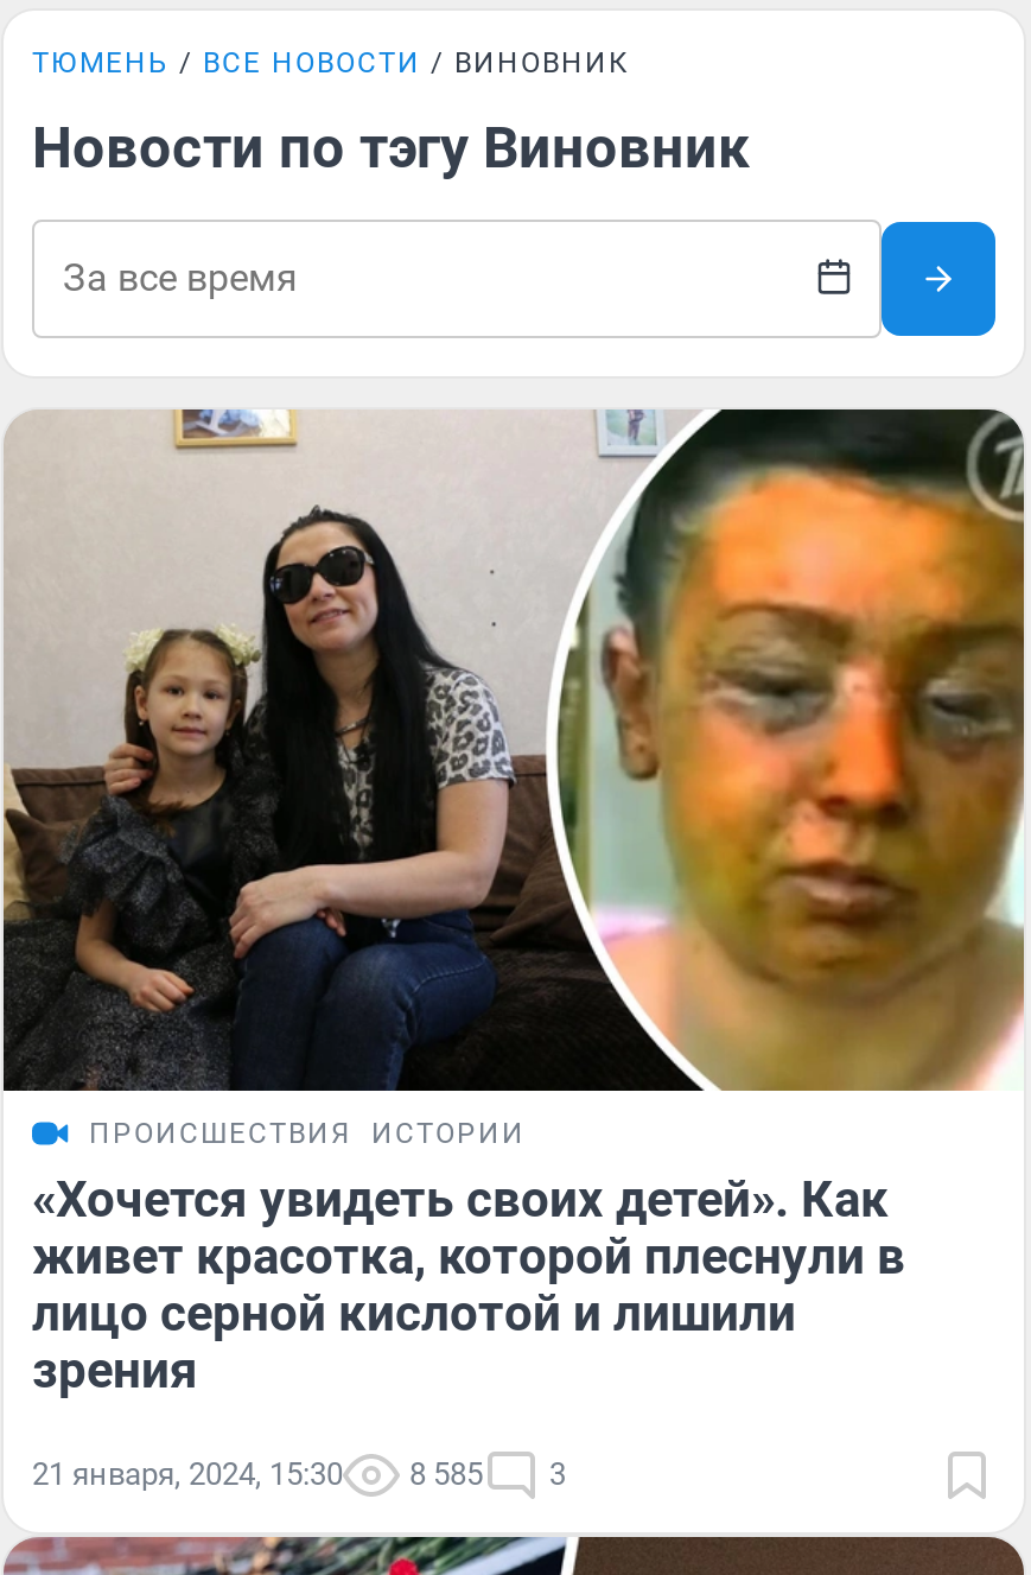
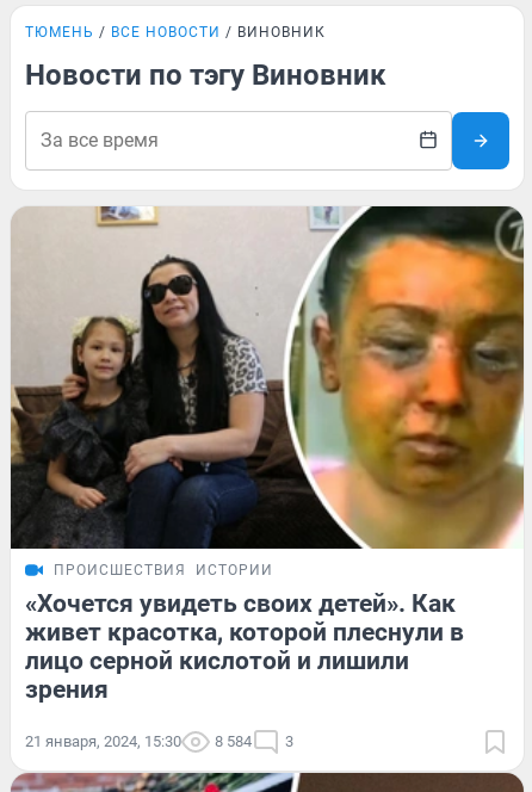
[32,1456,566,1491] 21 января, 2024, 15:30 8 585 3 -> [25,732,293,750] 21 января, 2024, 15:30 8 584 3

